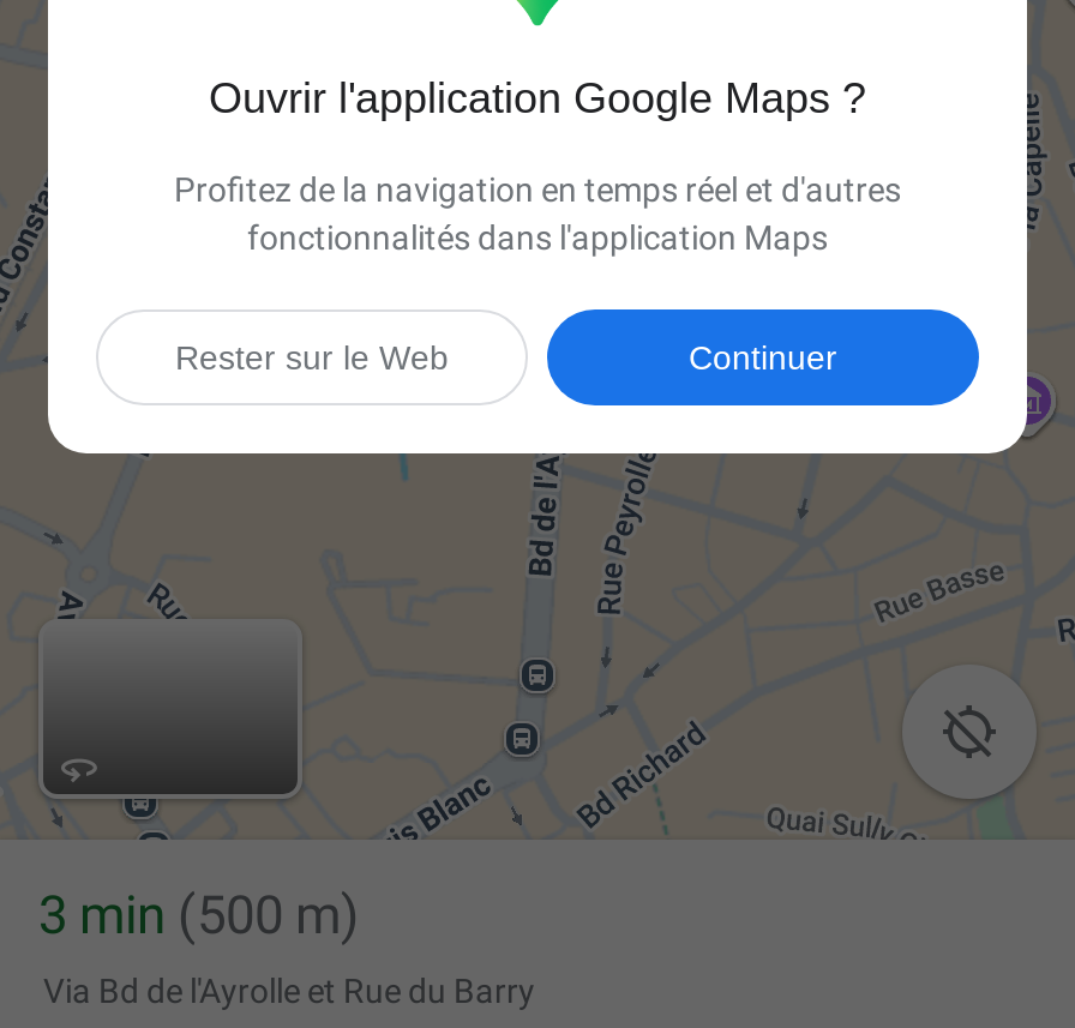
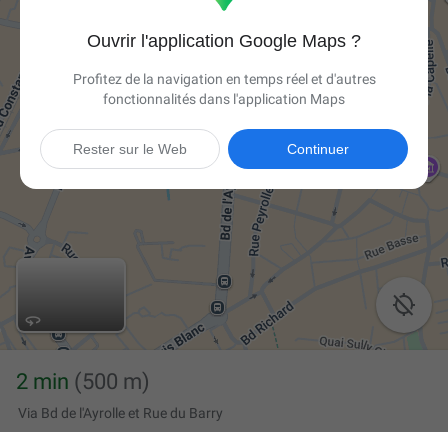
[38,885,360,945] 3 min (500 m) -> [16,369,150,394] 2 min (500 m)

